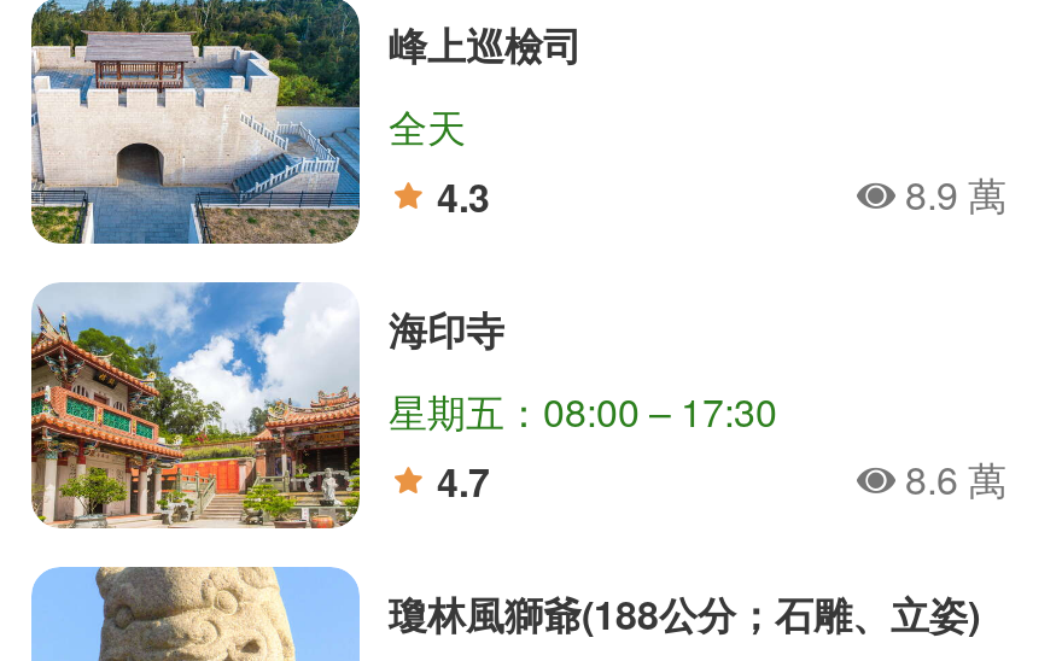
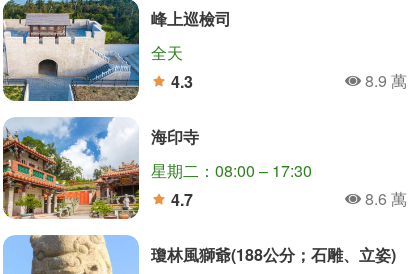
[389,384,777,439] 星期五：08:00 – 17:30 -> [151,159,312,182] 星期二：08:00 – 17:30

